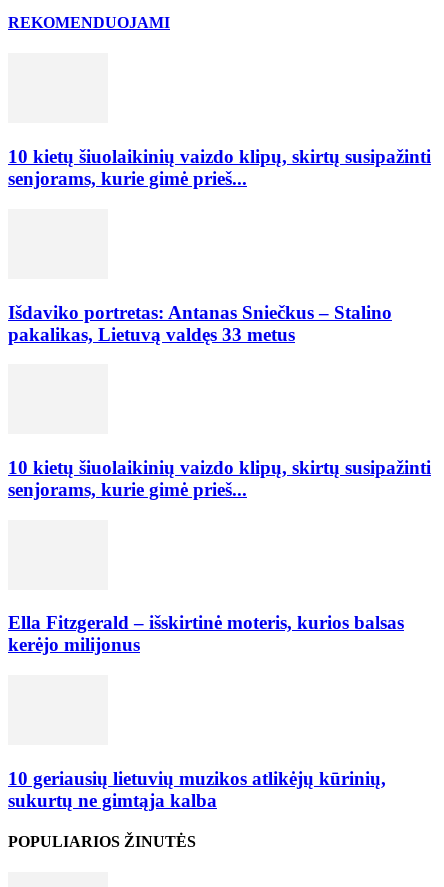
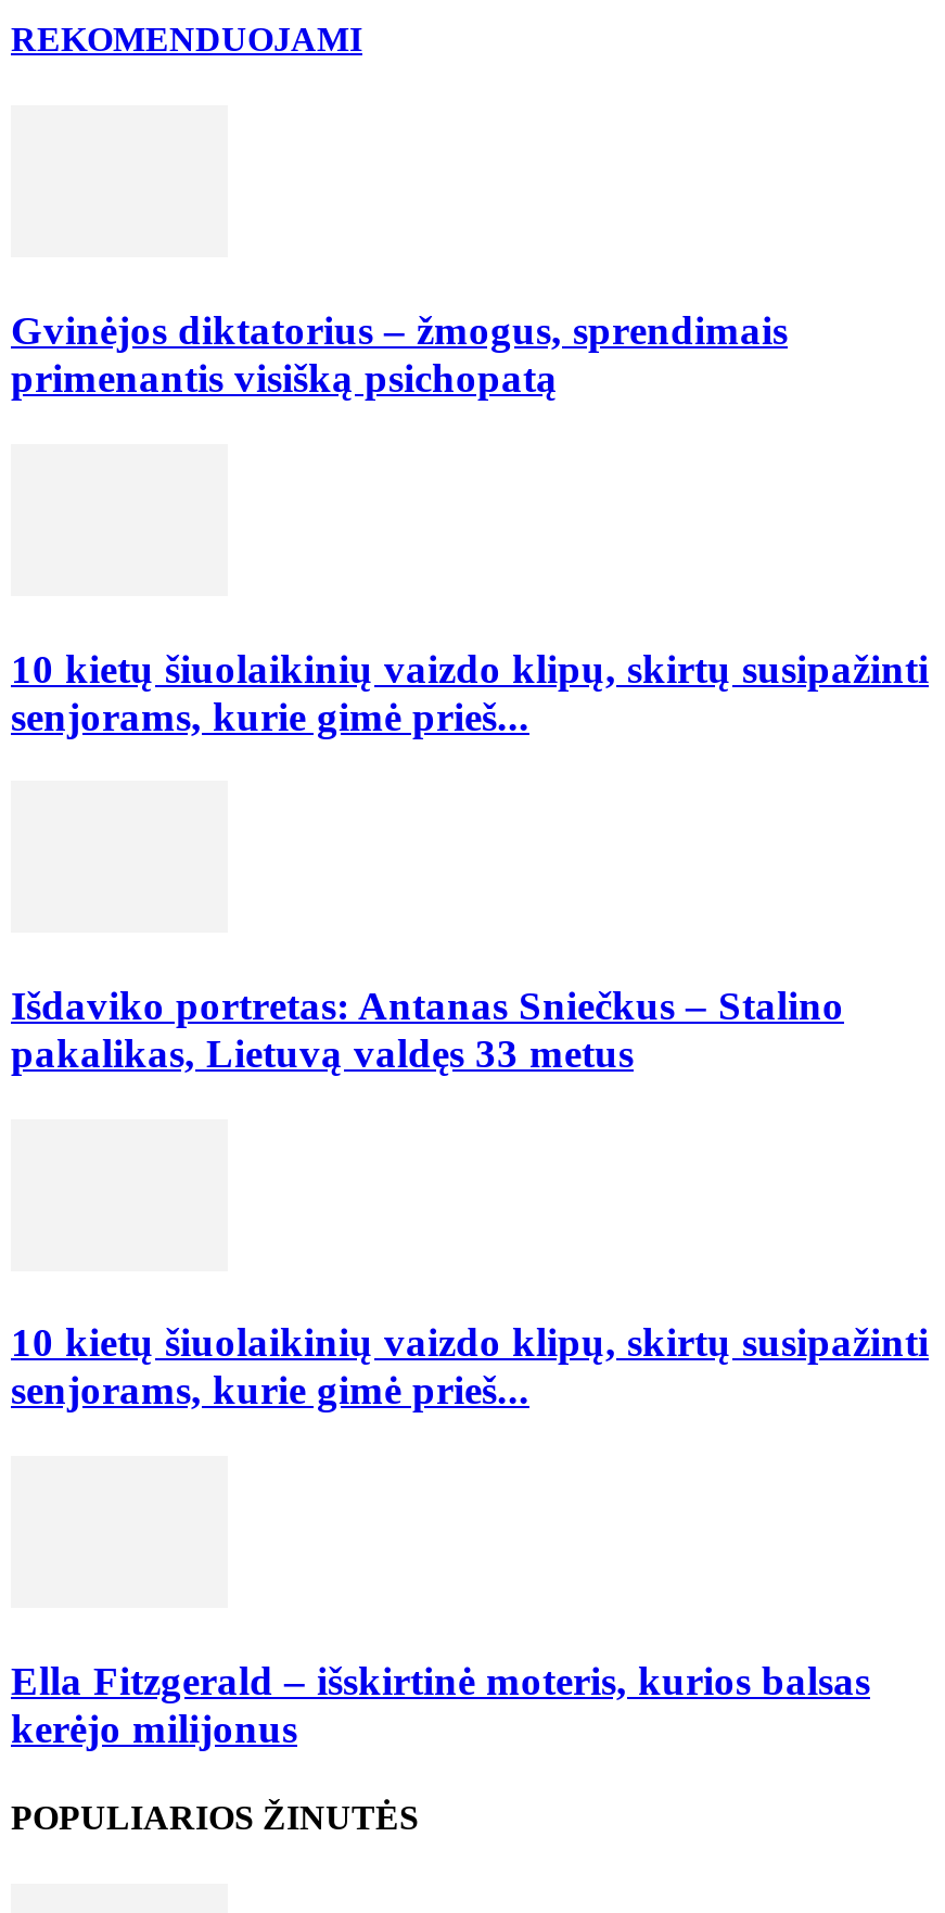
none -> [11,308,788,401] Gvinėjos diktatorius – žmogus, sprendimais | primenantis visišką psichopatą
moved [8,146,431,655] -> [11,645,929,1751]: 10 kietų šiuolaikinių vaizdo klipų, skirtų susipažinti | senjorams, kurie gimė prieš... | Išdaviko portretas: Antanas Sniečkus – Stalino | pakalikas, Lietuvą valdęs 33 metus | 10 kietų šiuolaikinių vaizdo klipų, skirtų susipažinti | senjorams, kurie gimė prieš... | Ella Fitzgerald – išskirtinė moteris, kurios balsas | kerėjo milijonus
[8,768,386,811] 10 geriausių lietuvių muzikos atlikėjų kūrinių, | sukurtų ne gimtąja kalba -> none

